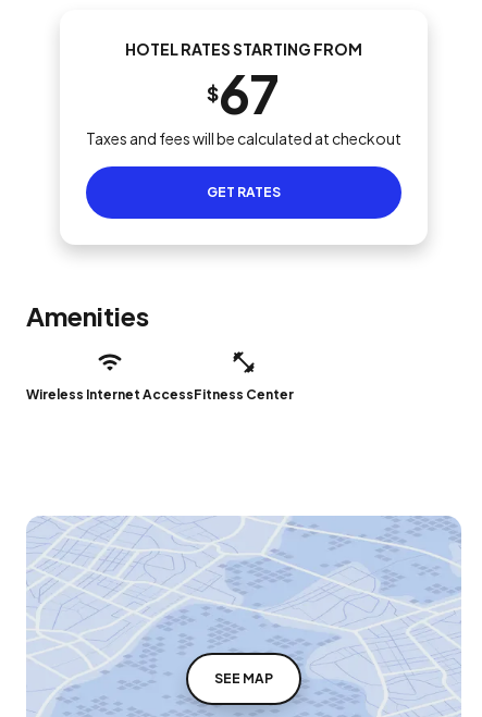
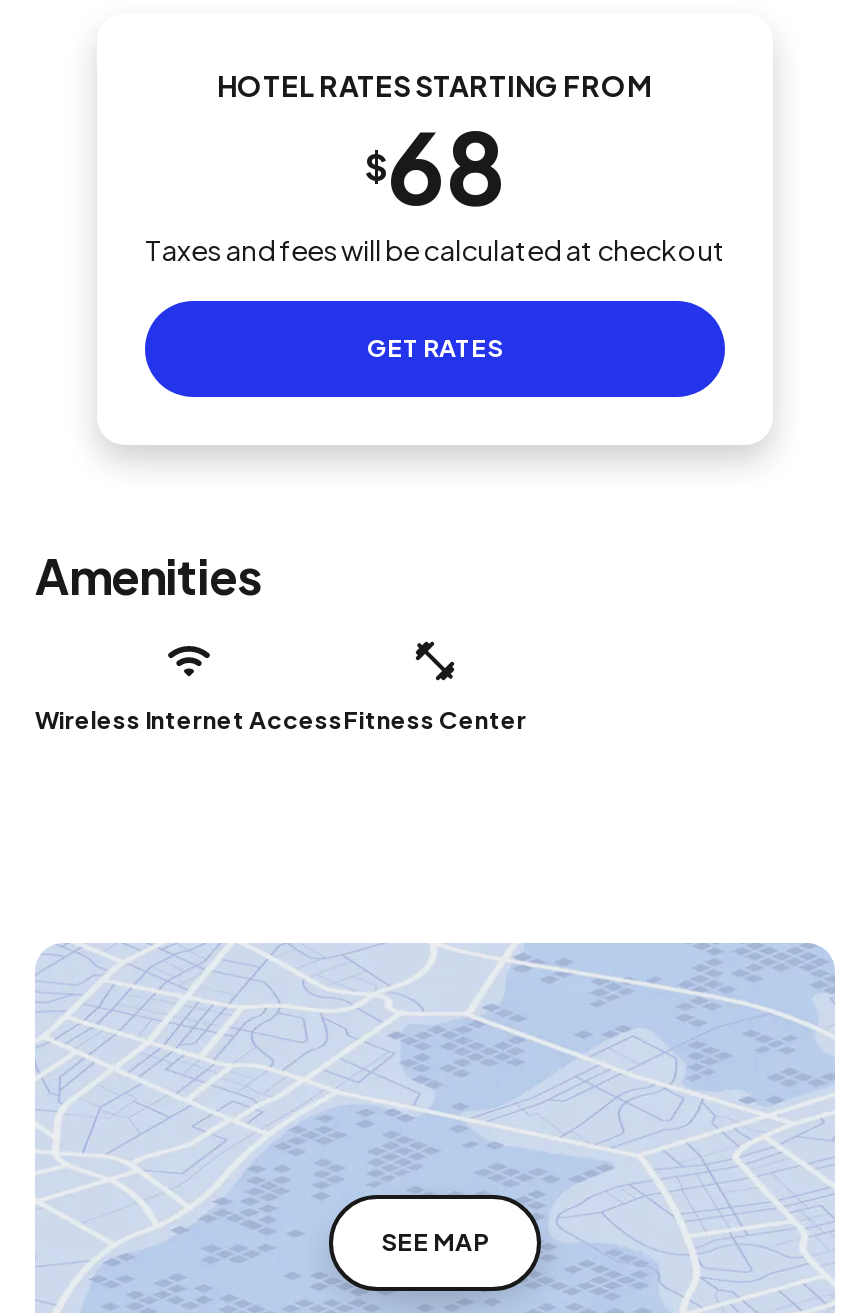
[207,60,280,126] $67 -> [365,105,505,227] $68

